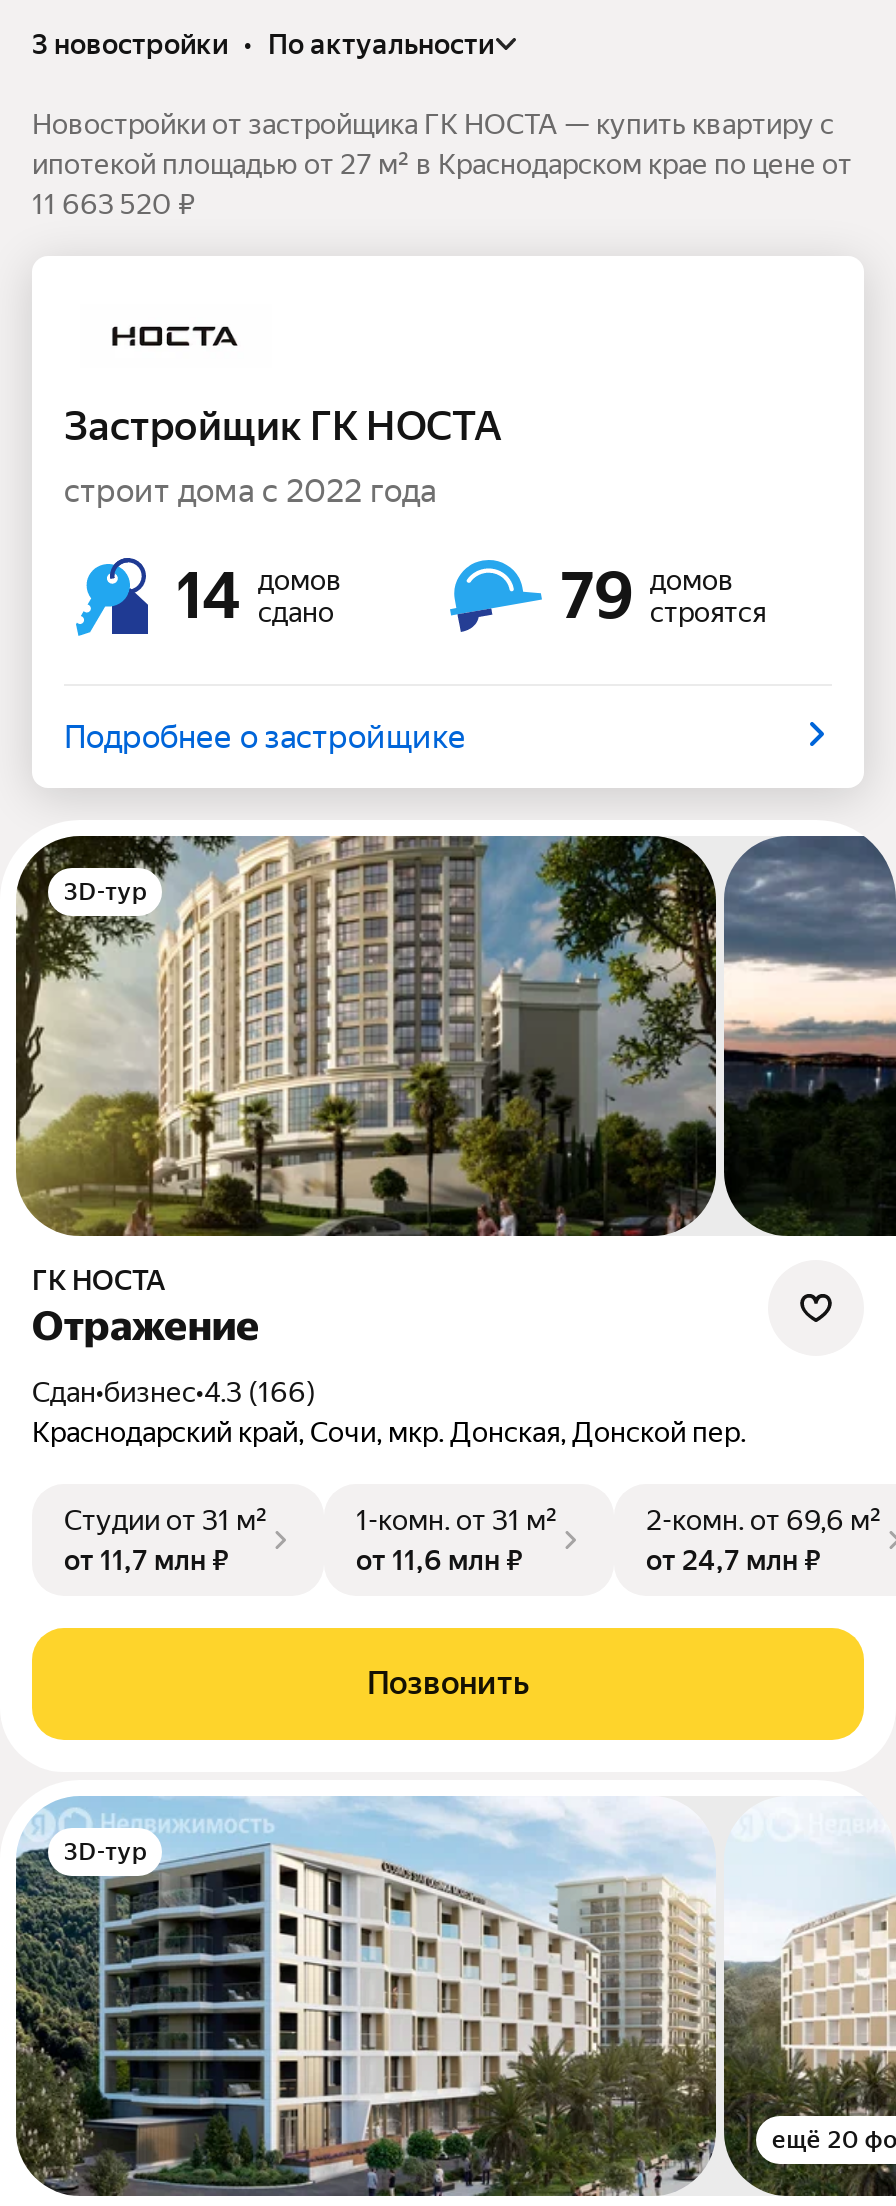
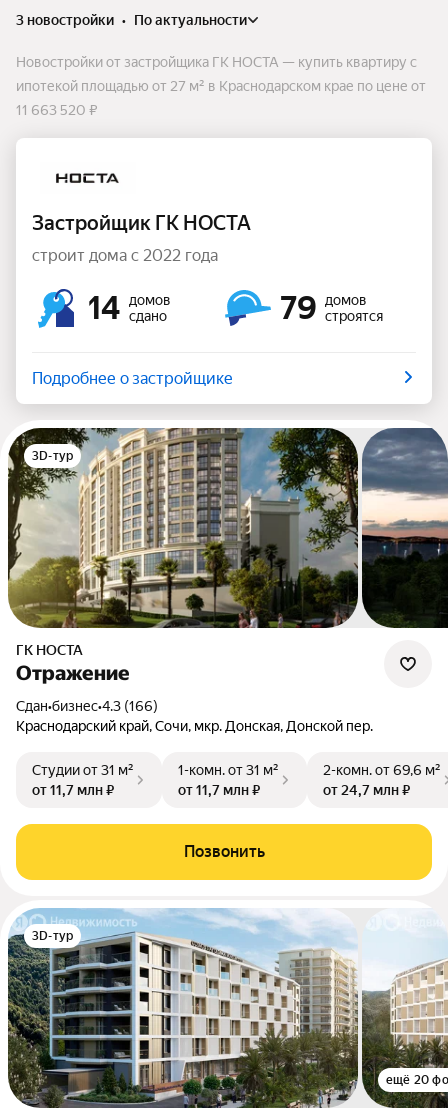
[356,1544,522,1576] от 11,6 млн ₽ -> [178,782,260,798] от 11,7 млн ₽

